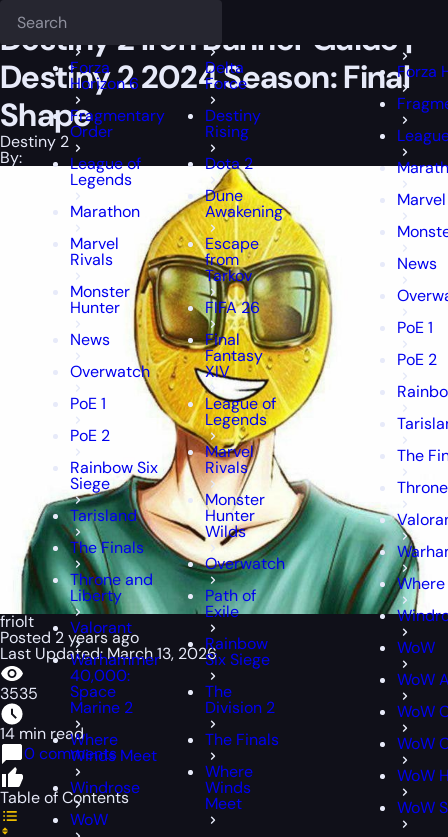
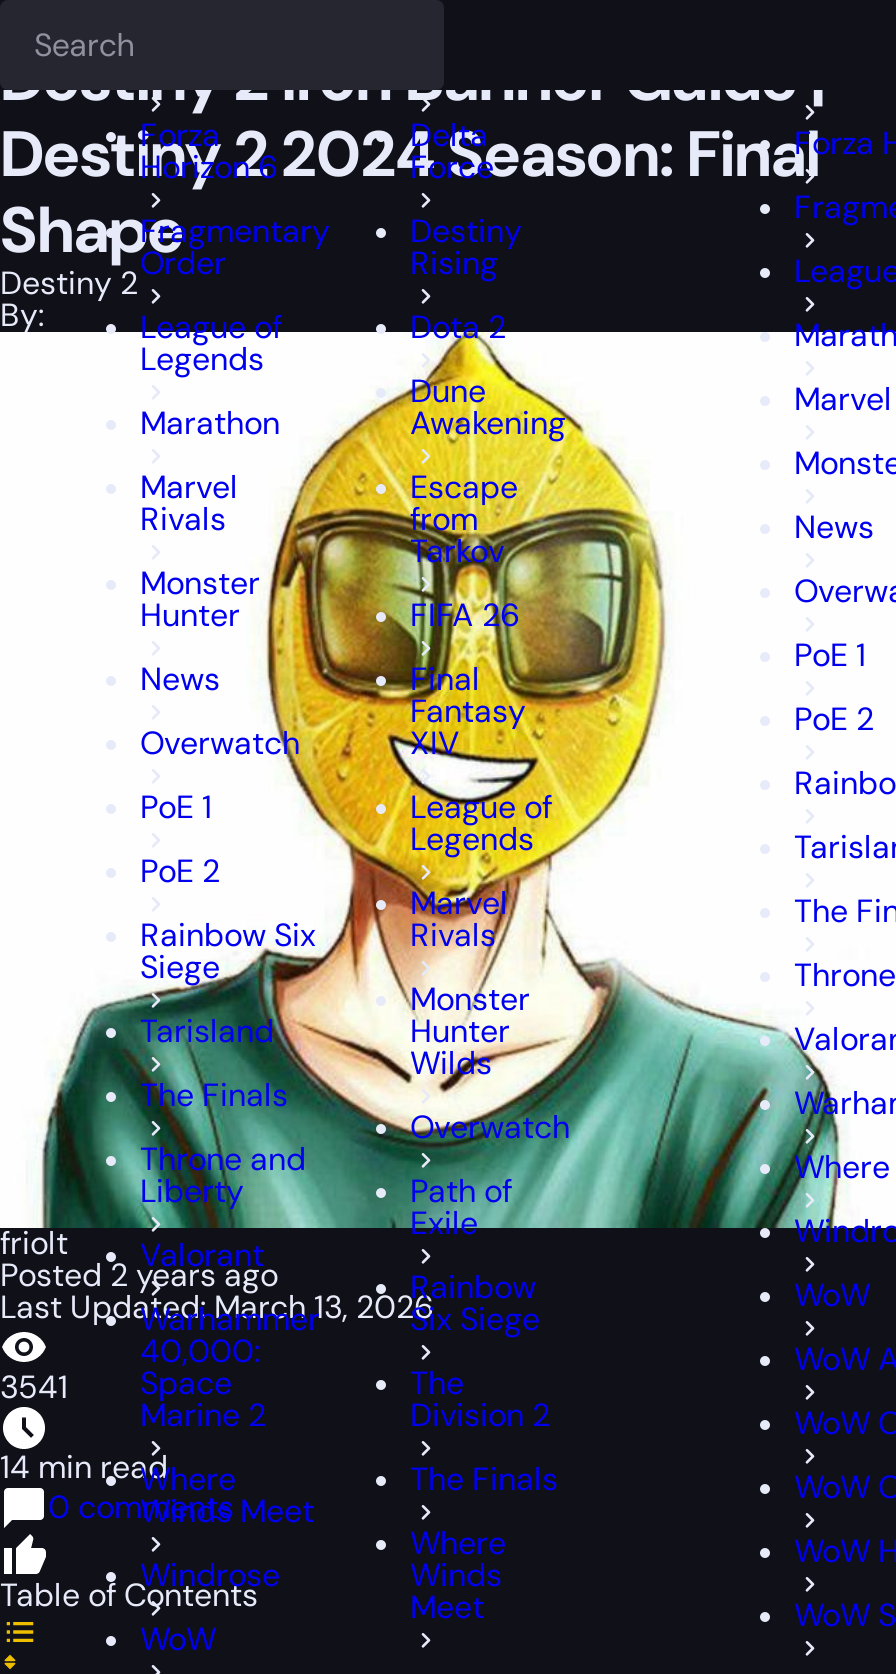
[0,683,38,704] 3535 -> [0,1366,68,1408] 3541

